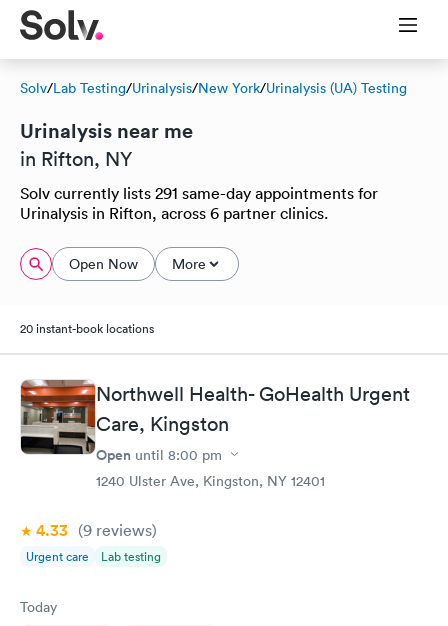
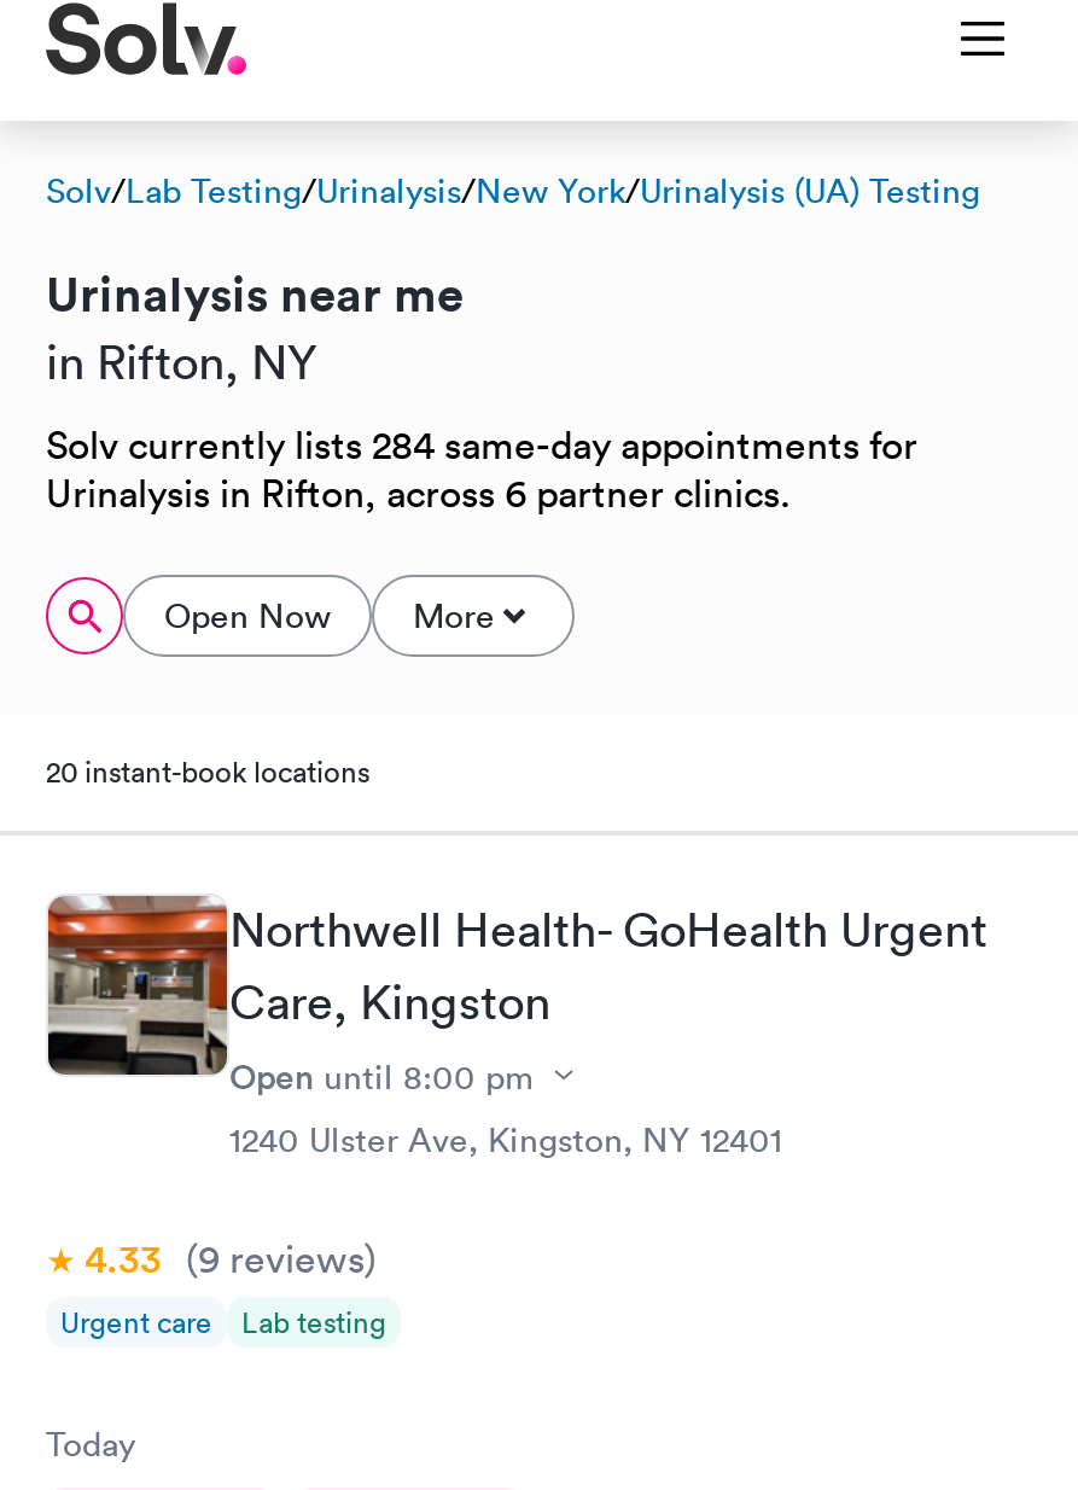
[20,183,378,203] Solv currently lists 291 same-day appointments for -> [46,420,917,468] Solv currently lists 284 same-day appointments for

